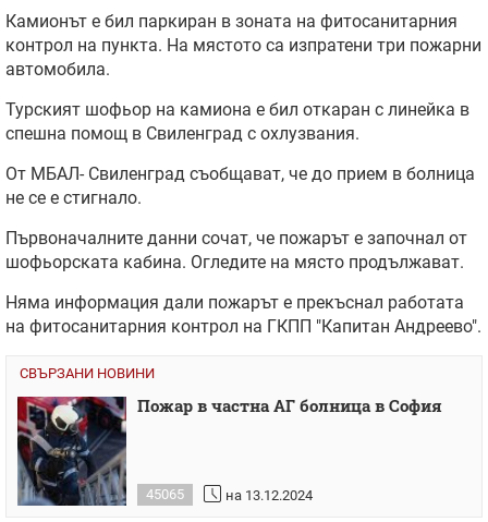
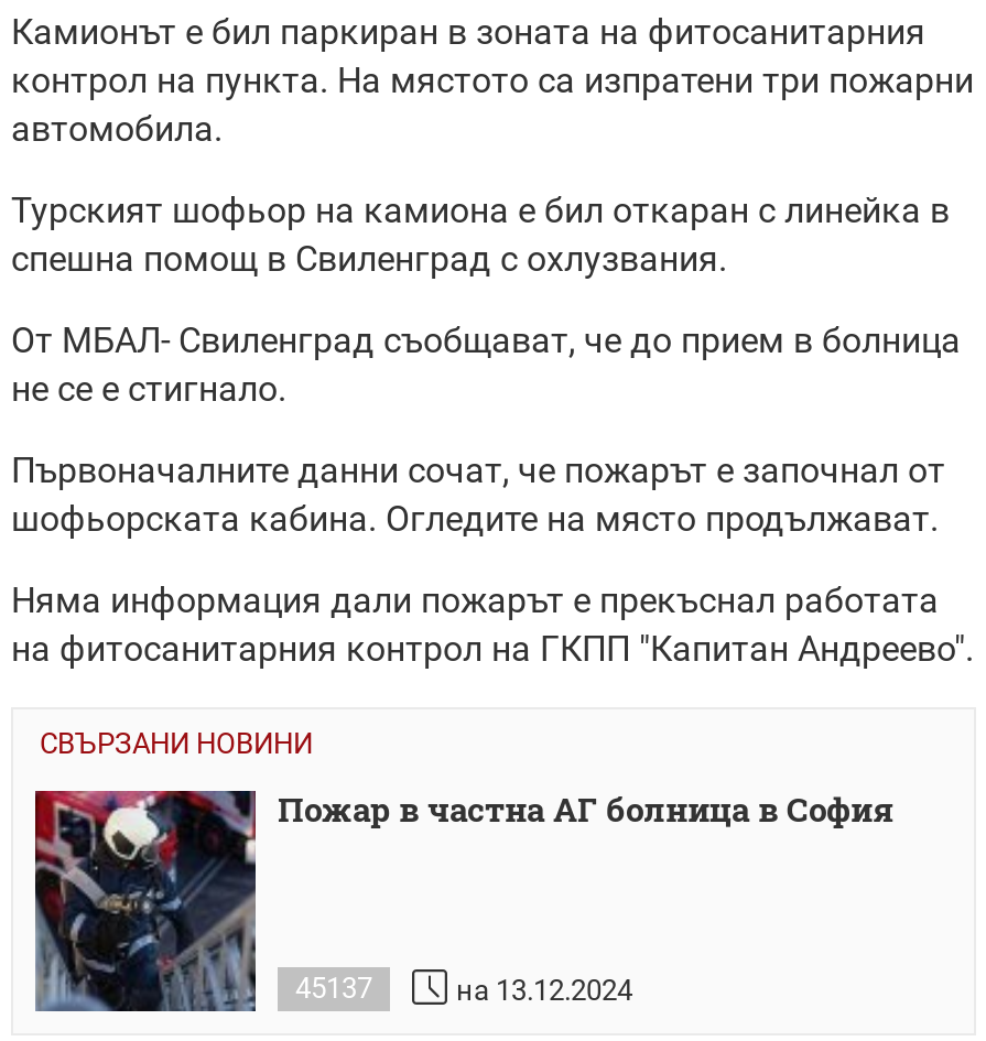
[146,486,184,503] 45065 -> [295,972,372,1006] 45137

